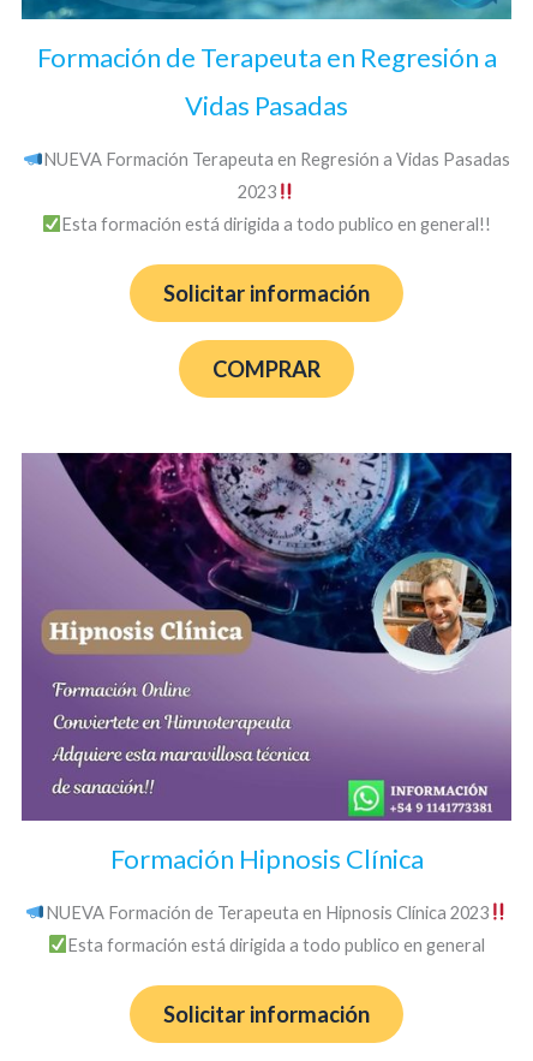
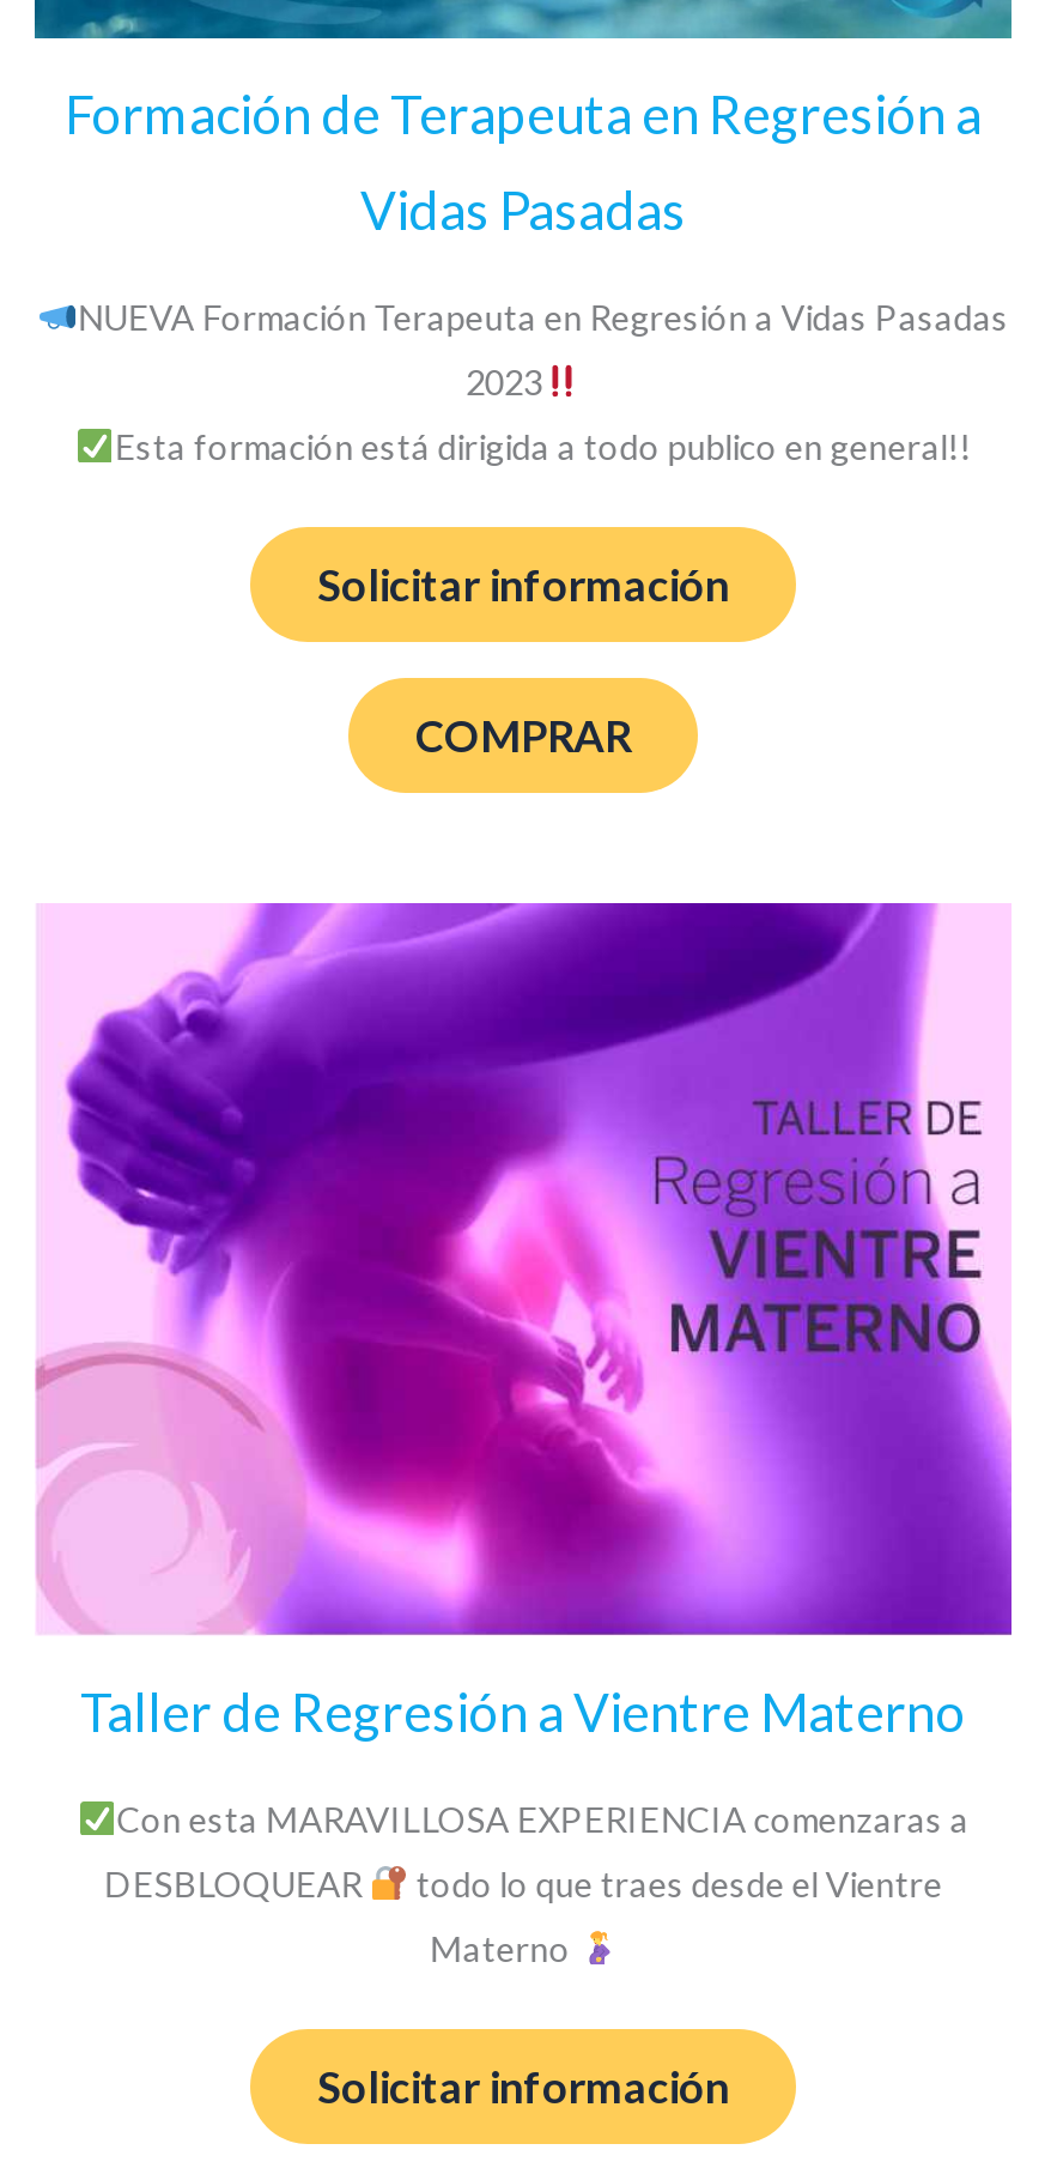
[20,452,513,955] [image] | Formación Hipnosis Clínica | NUEVA Formación de Terapeuta en Hipnosis Clínica 2023 | Esta formación está dirigida a todo publico en general -> [35,901,1011,1969] [image] | Taller de Regresión a Vientre Materno | Con esta MARAVILLOSA EXPERIENCIA comenzaras a | DESBLOQUEAR | todo lo que traes desde el Vientre | Materno

